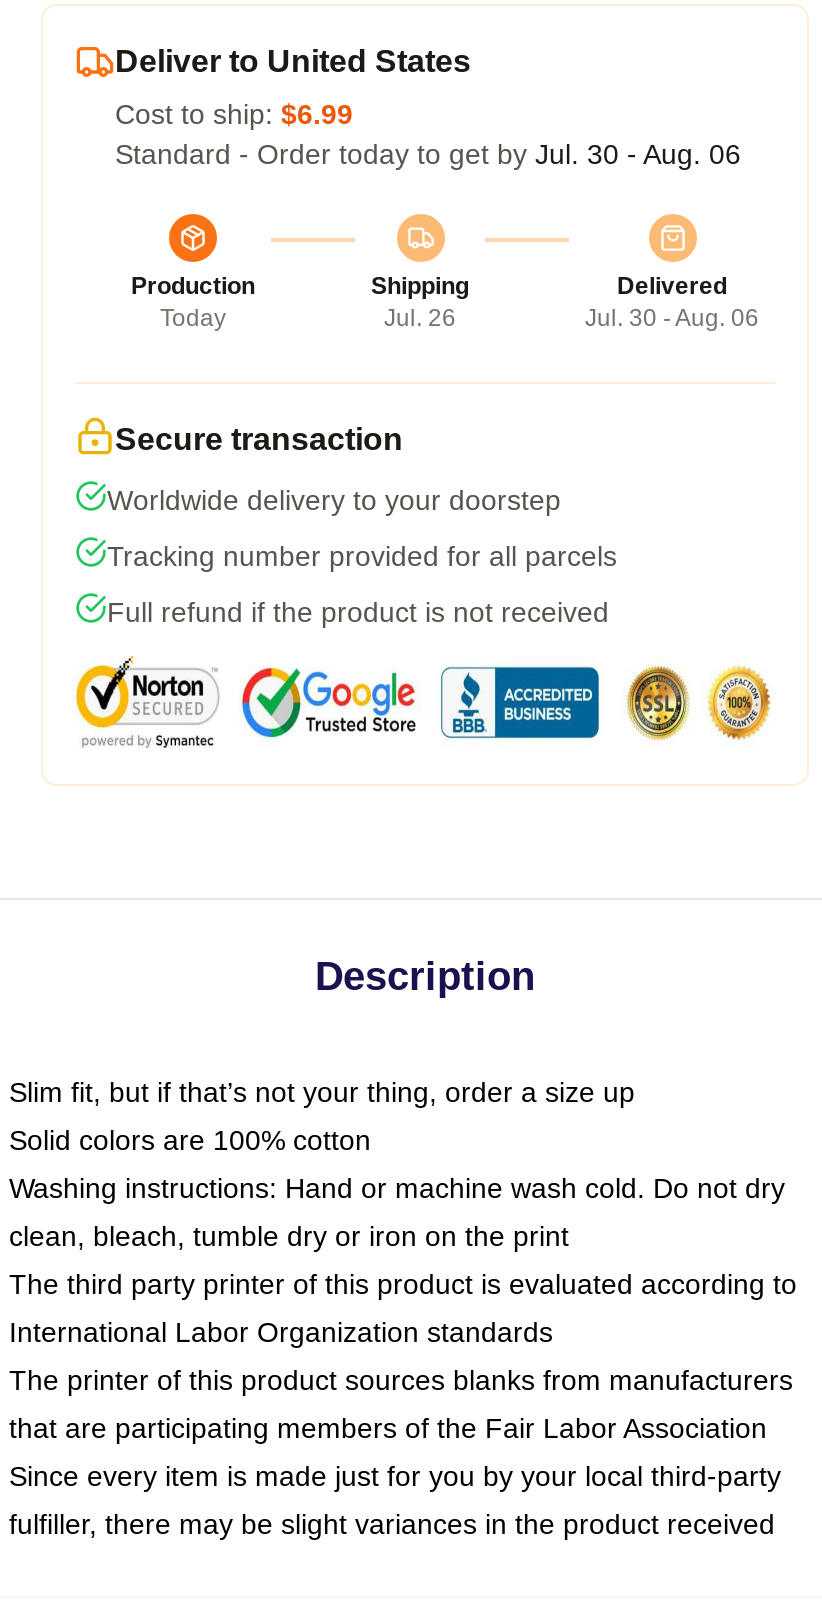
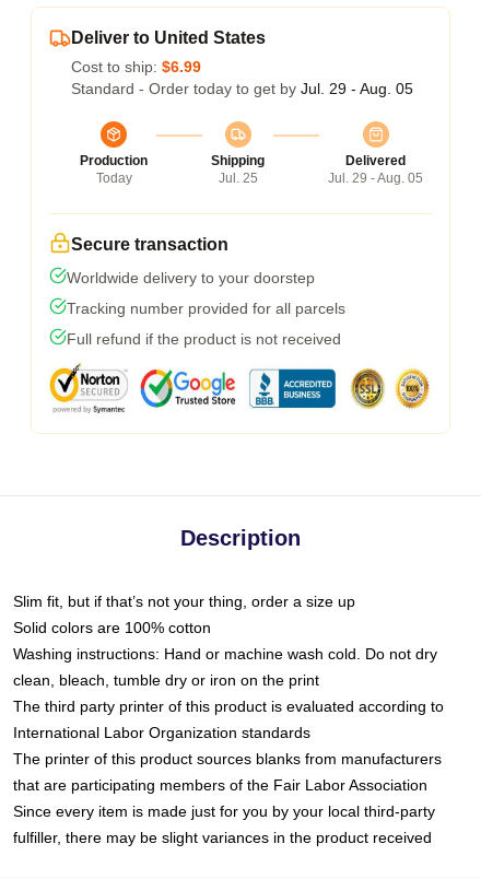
[115,137,741,169] Standard - Order today to get by Jul. 30 - Aug. 06 -> [71,79,413,97] Standard - Order today to get by Jul. 29 - Aug. 05
[384,303,456,331] Jul. 26 -> [218,170,257,186] Jul. 25
[585,303,759,331] Jul. 30 - Aug. 06 -> [328,170,423,186] Jul. 29 - Aug. 05

